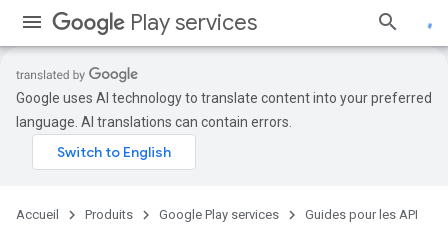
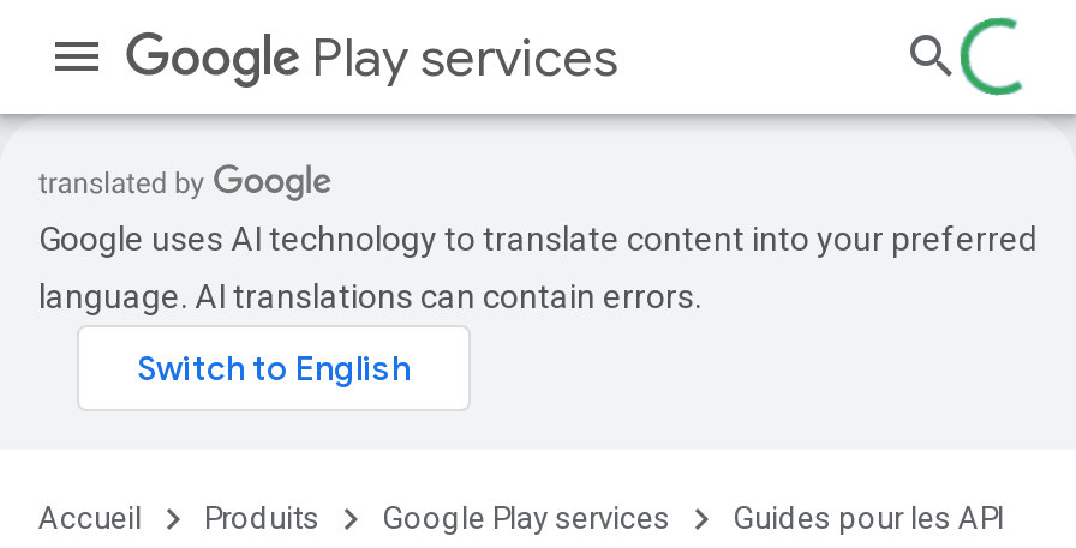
none -> [956,13,1038,100] [image]

